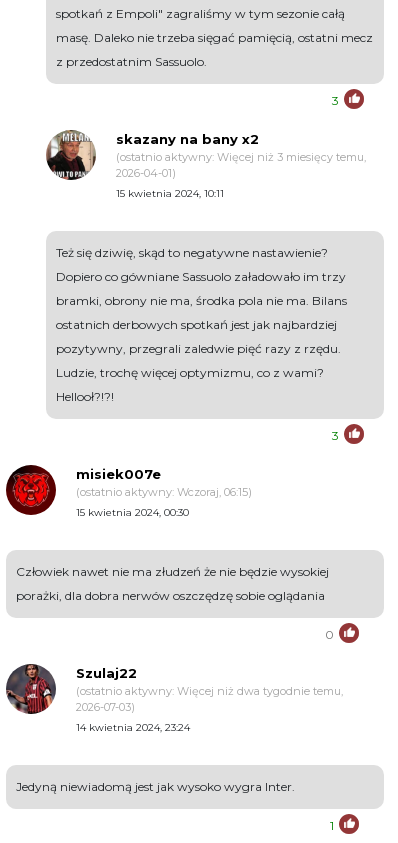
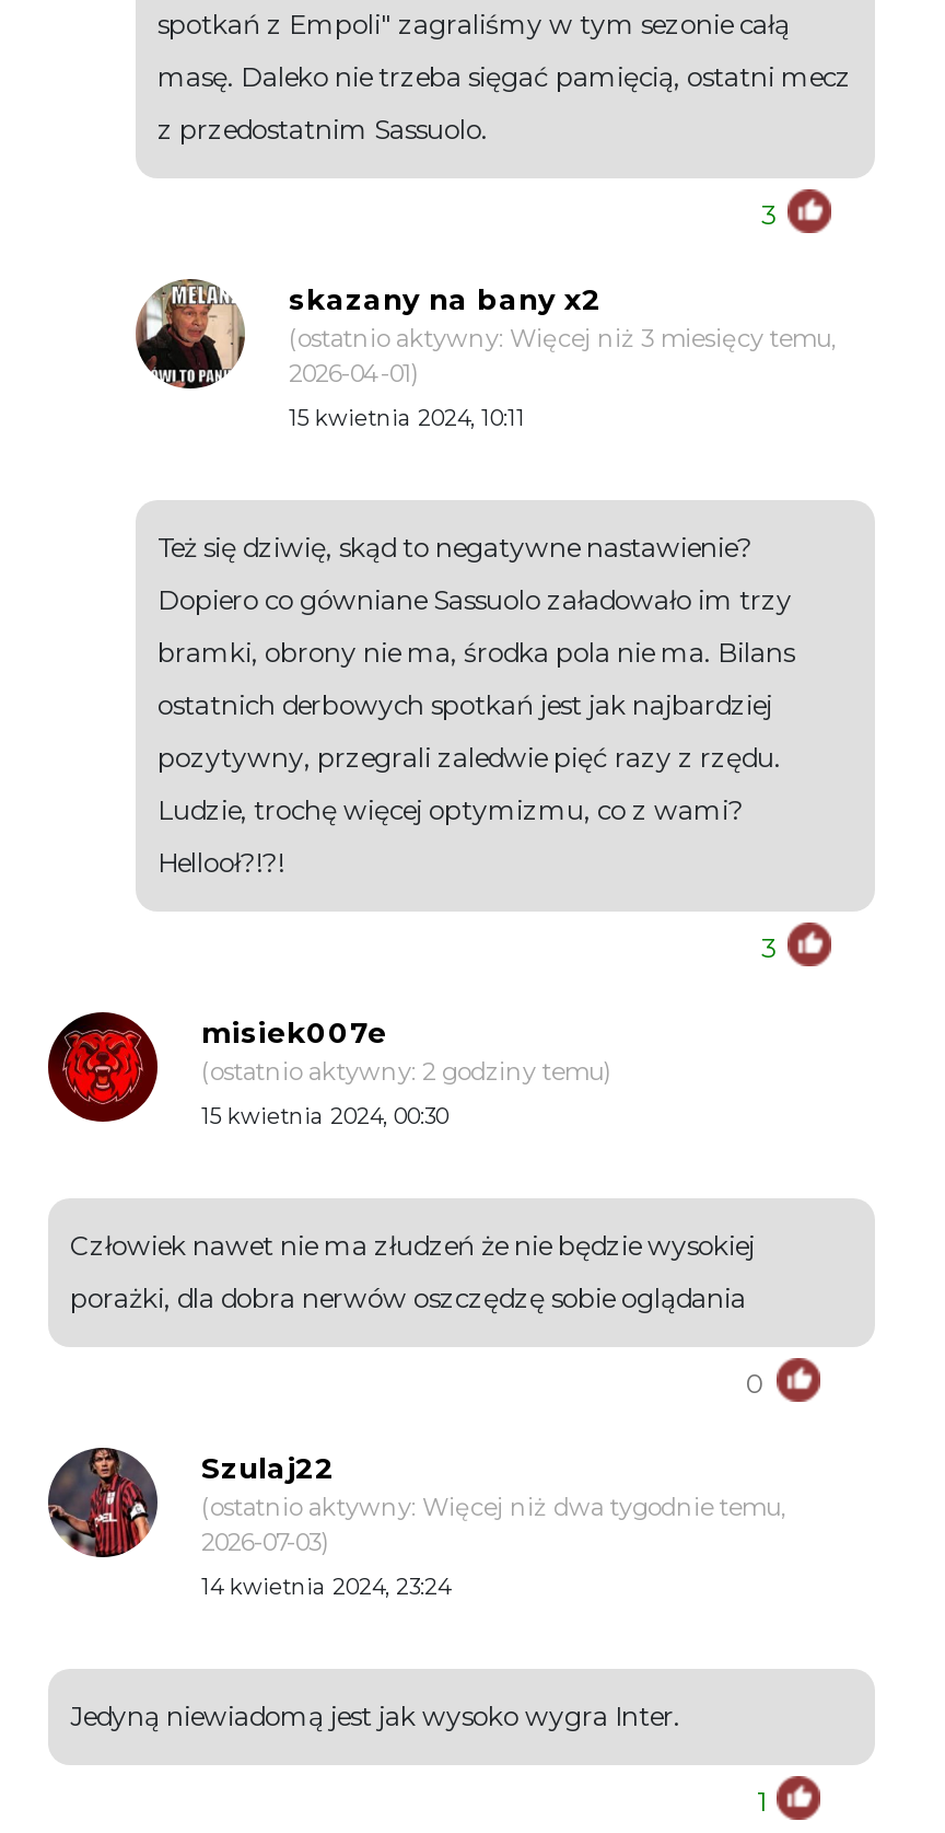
[76,485,252,499] (ostatnio aktywny: Wczoraj, 06:15) -> [201,1058,612,1088] (ostatnio aktywny: 2 godziny temu)

